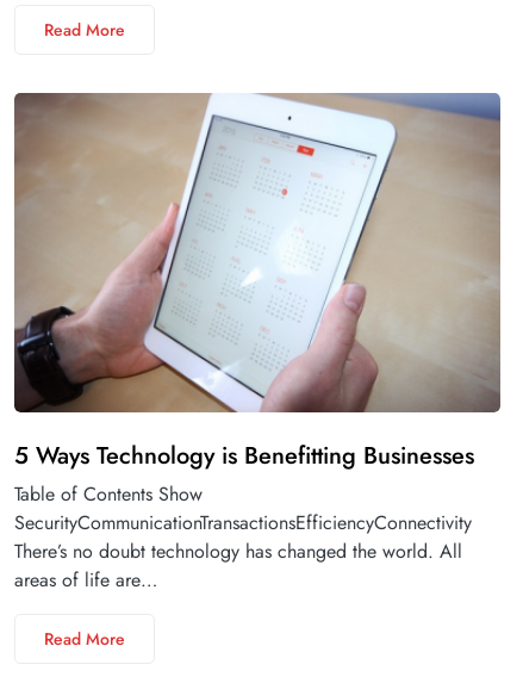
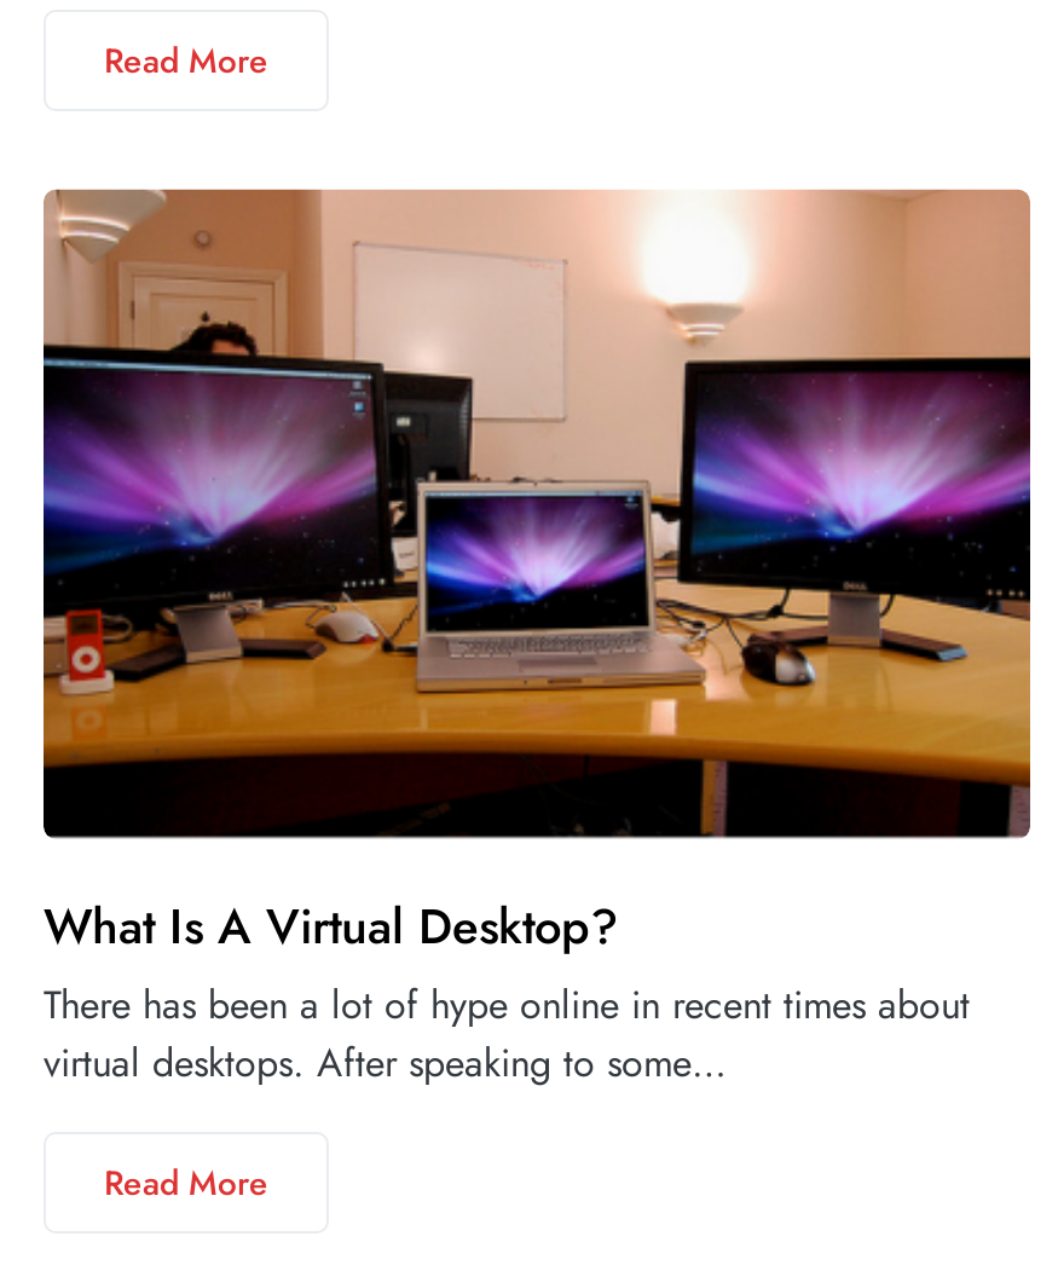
[13,92,502,594] [image] | 5 Ways Technology is Benefitting Businesses | Table of Contents Show | SecurityCommunicationTransactionsEfficiencyConnectivity | There’s no doubt technology has changed the world. All | areas of life are… -> [41,189,1033,1091] [image] | What Is A Virtual Desktop? | There has been a lot of hype online in recent times about | virtual desktops. After speaking to some…

